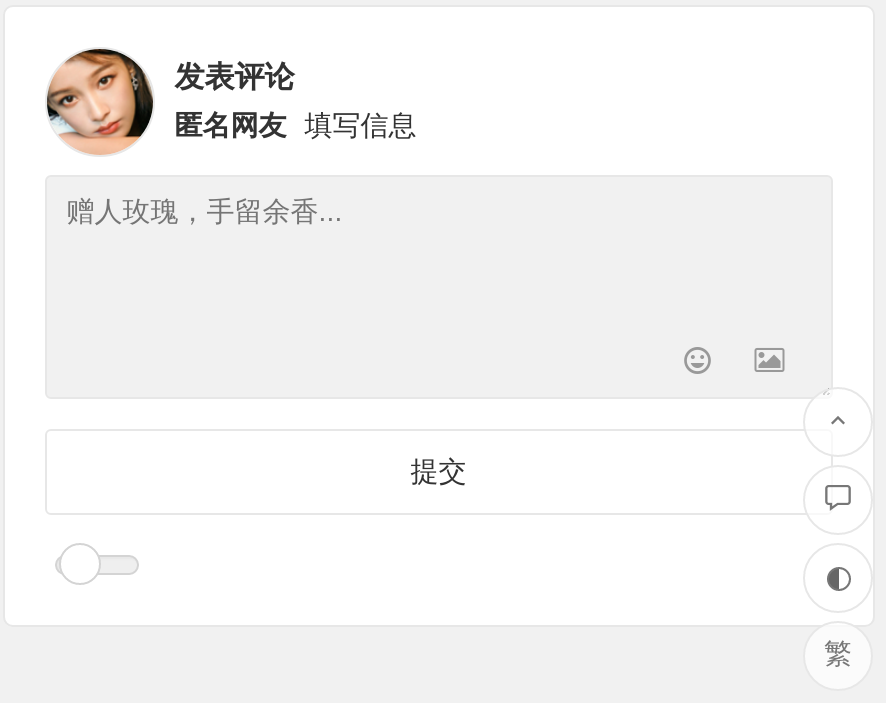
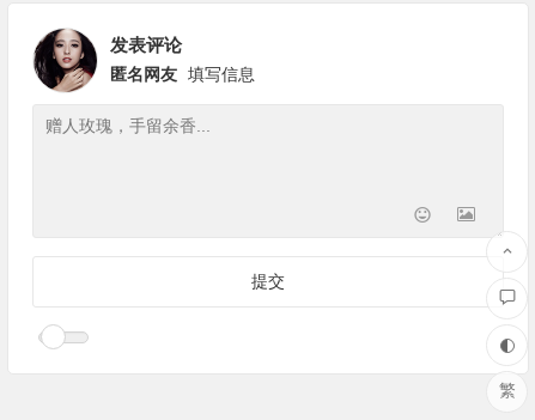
[45,47,153,157] [image] -> [34,29,95,92] [image]

